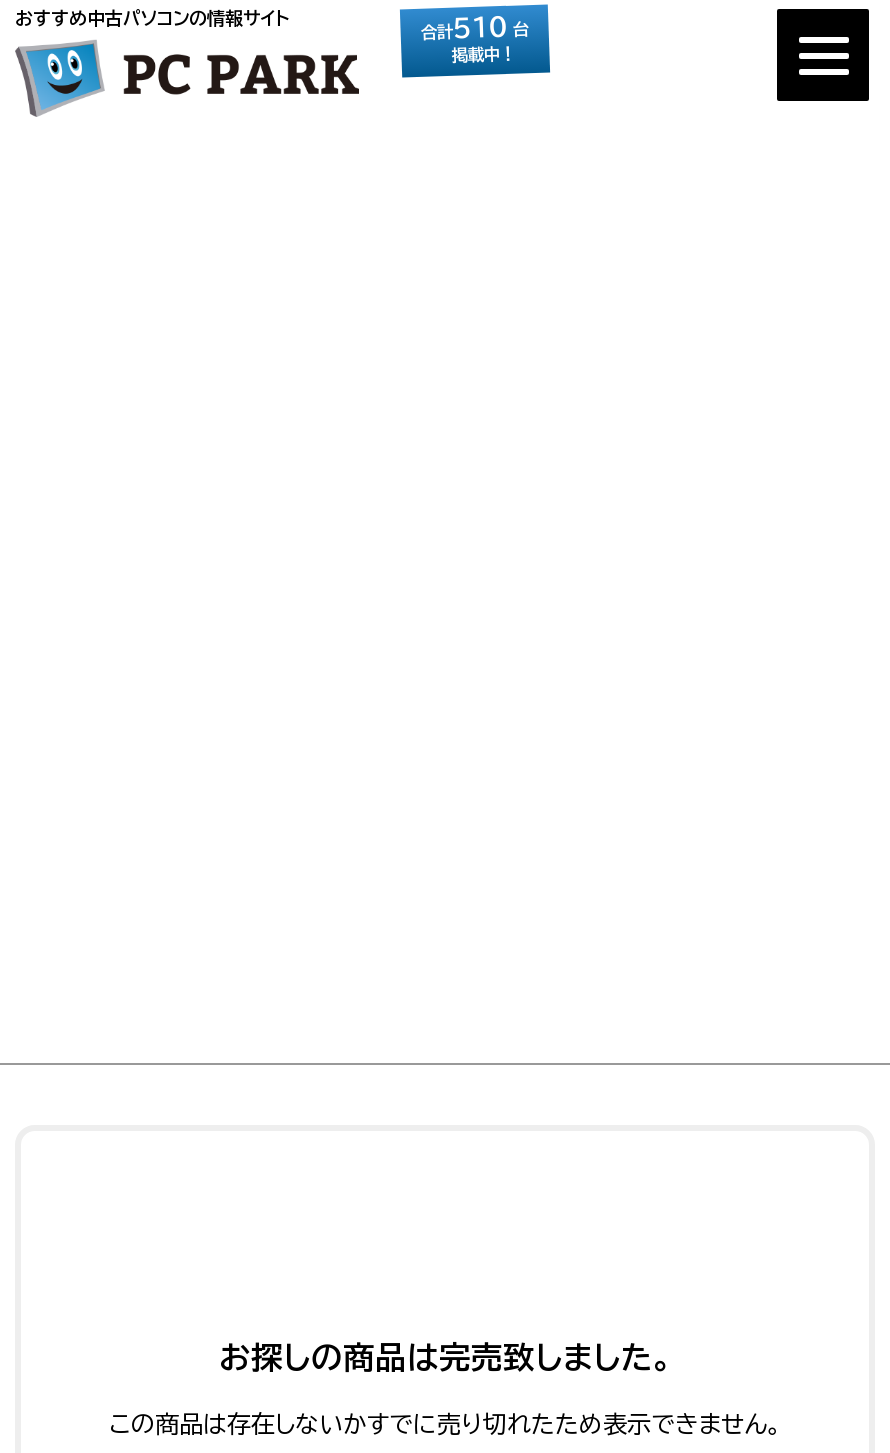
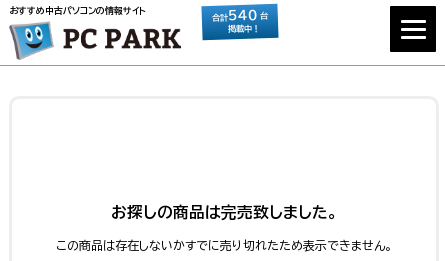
[420,14,529,42] 合計510 台 -> [212,8,268,22] 合計540 台

